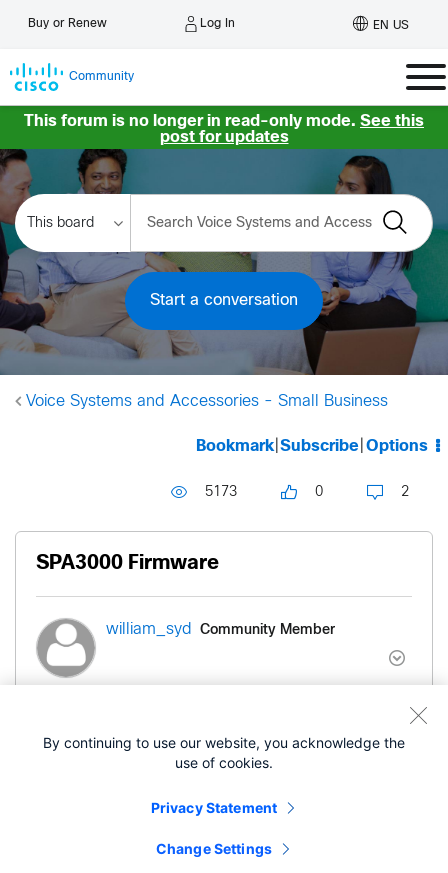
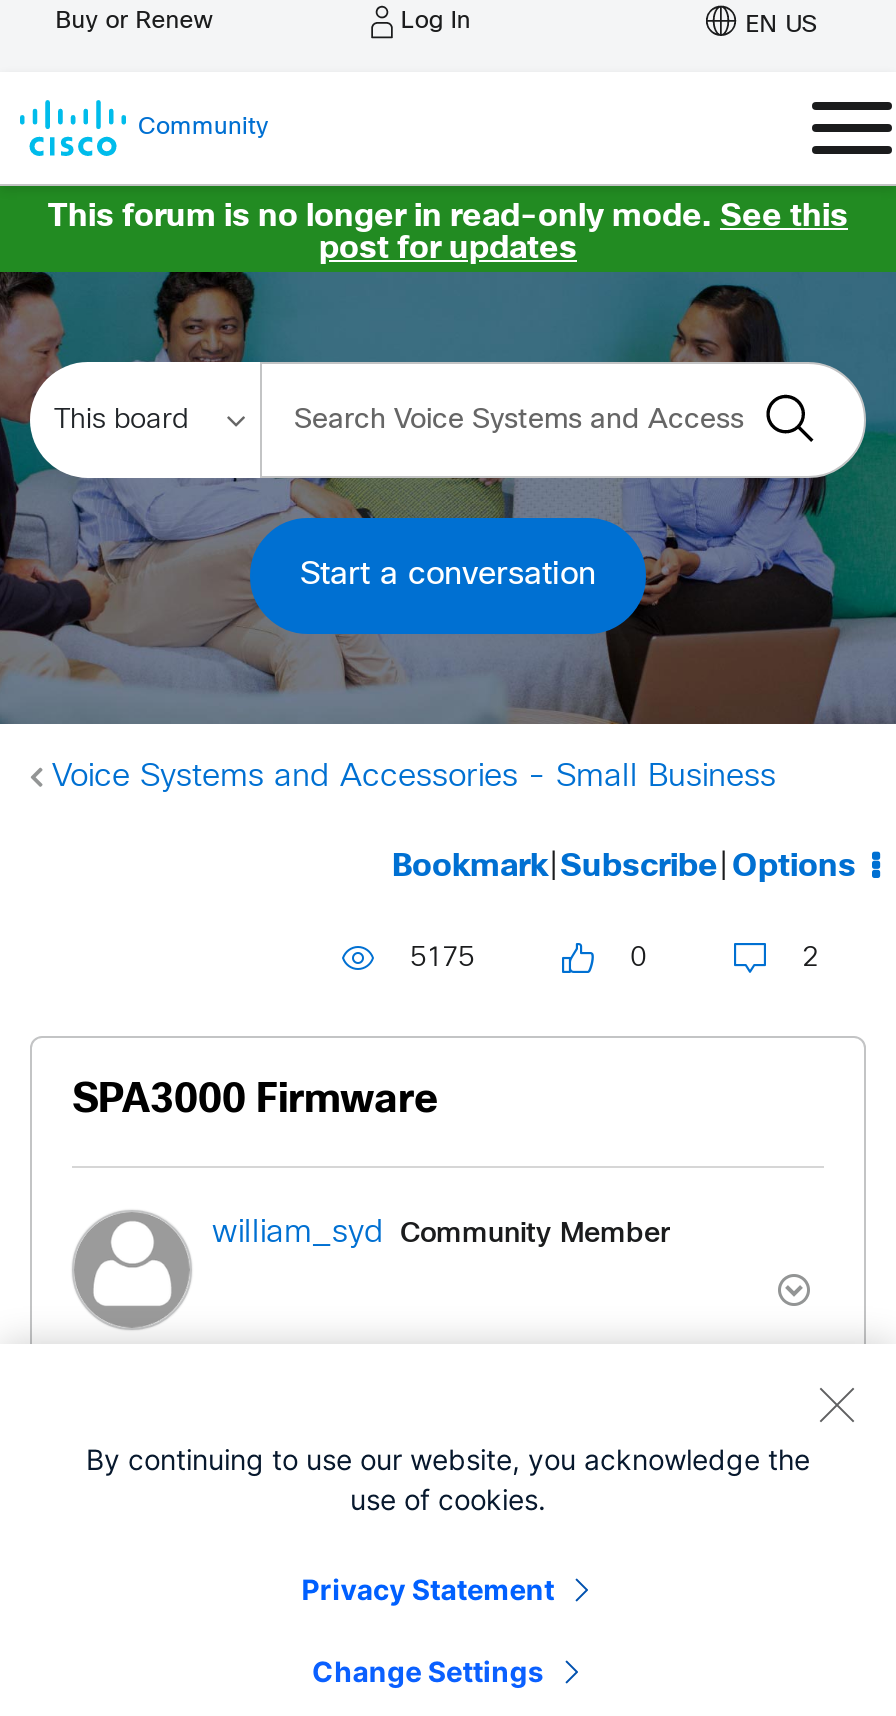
[205,486,237,499] 5173 -> [410,946,474,972] 5175

